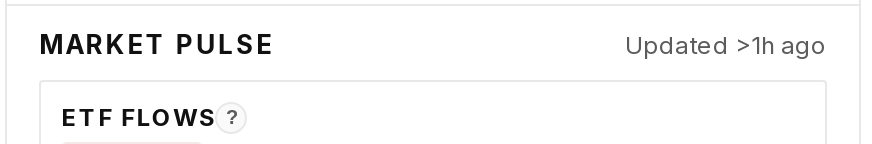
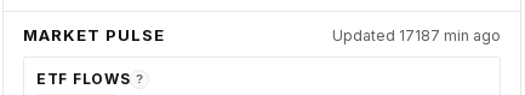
[625,30,827,60] Updated >1h ago -> [332,27,501,45] Updated 17187 min ago

